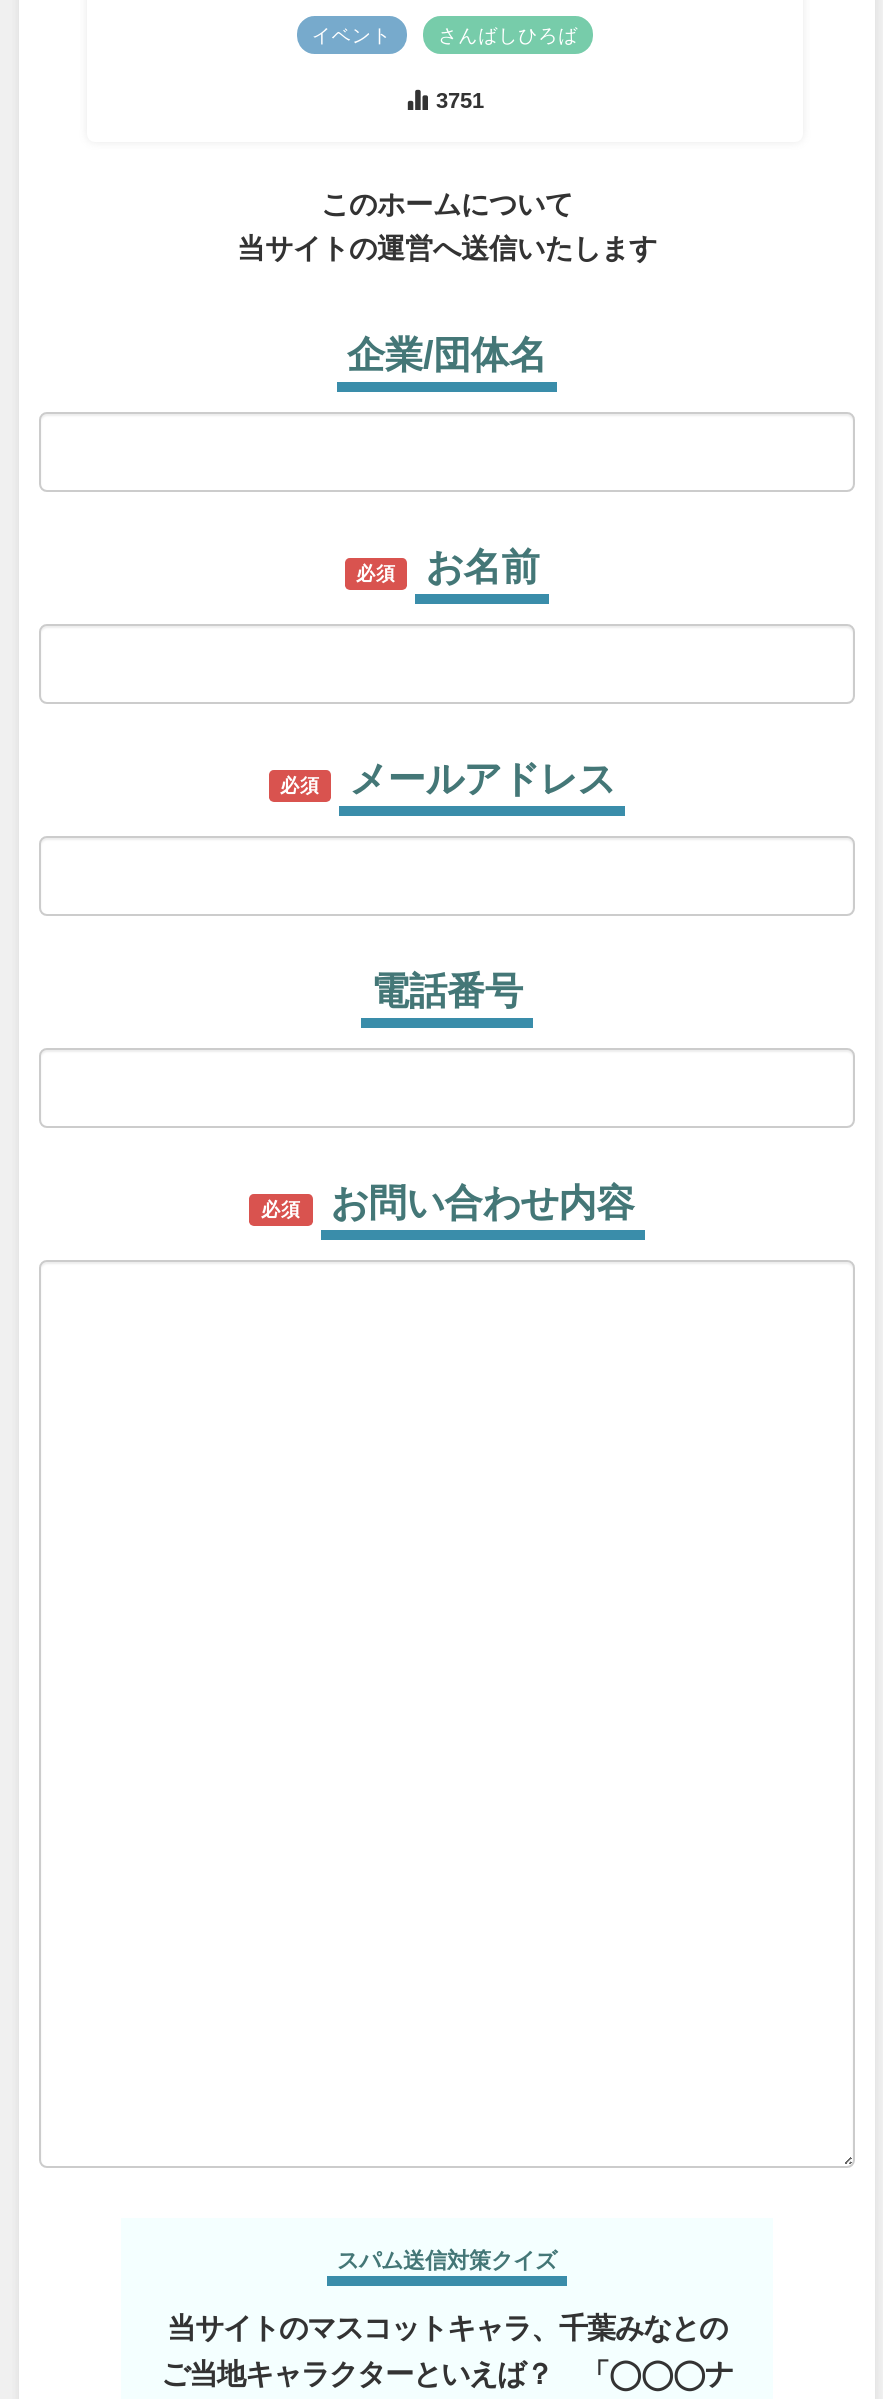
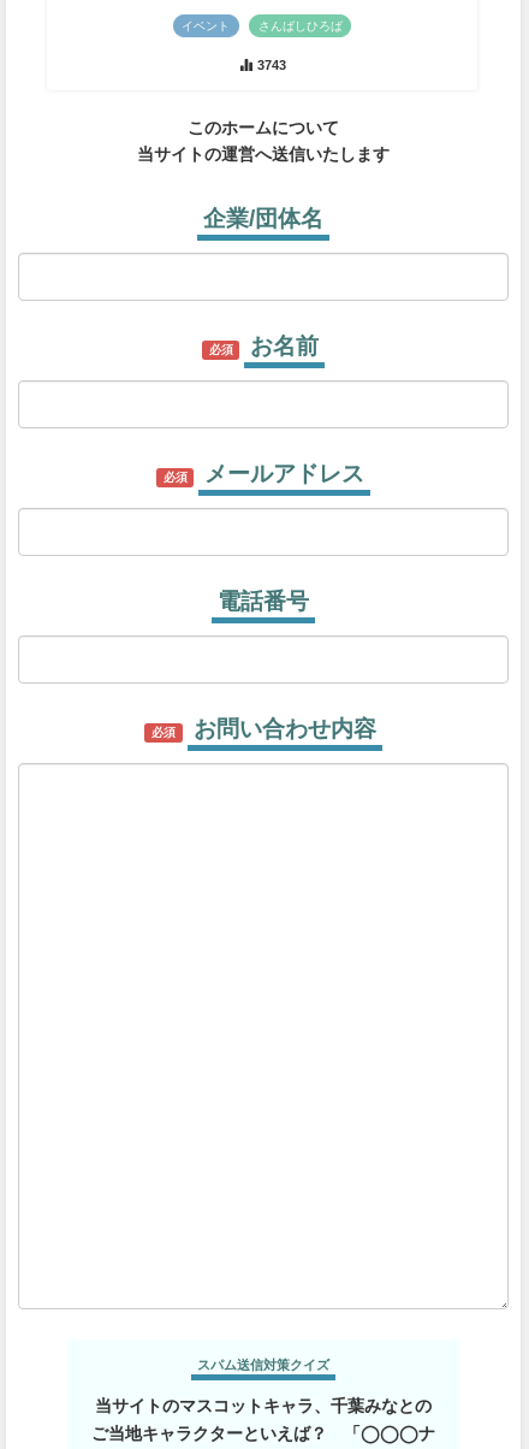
[436,87,484,111] 3751 -> [257,57,286,72] 3743

